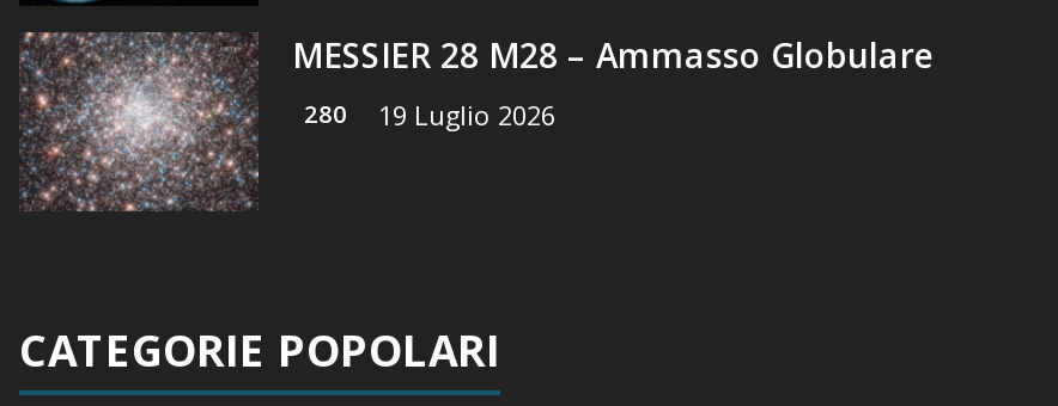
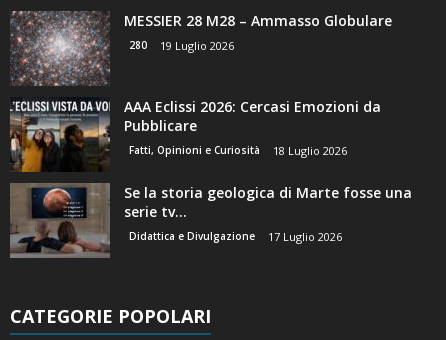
none -> [9,97,412,244] [image] | AAA Eclissi 2026: Cercasi Emozioni da | Pubblicare | Fatti, Opinioni e Curiosità | 18 Luglio 2026 | Se la storia geologica di Marte fosse una | serie tv… | Didattica e Divulgazione | 17 Luglio 2026
none -> [10,183,110,258] [image]

